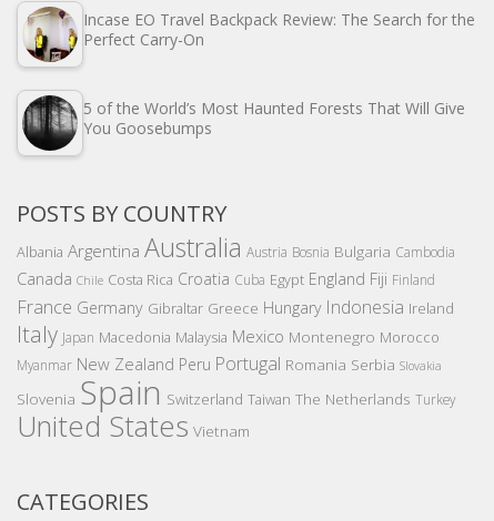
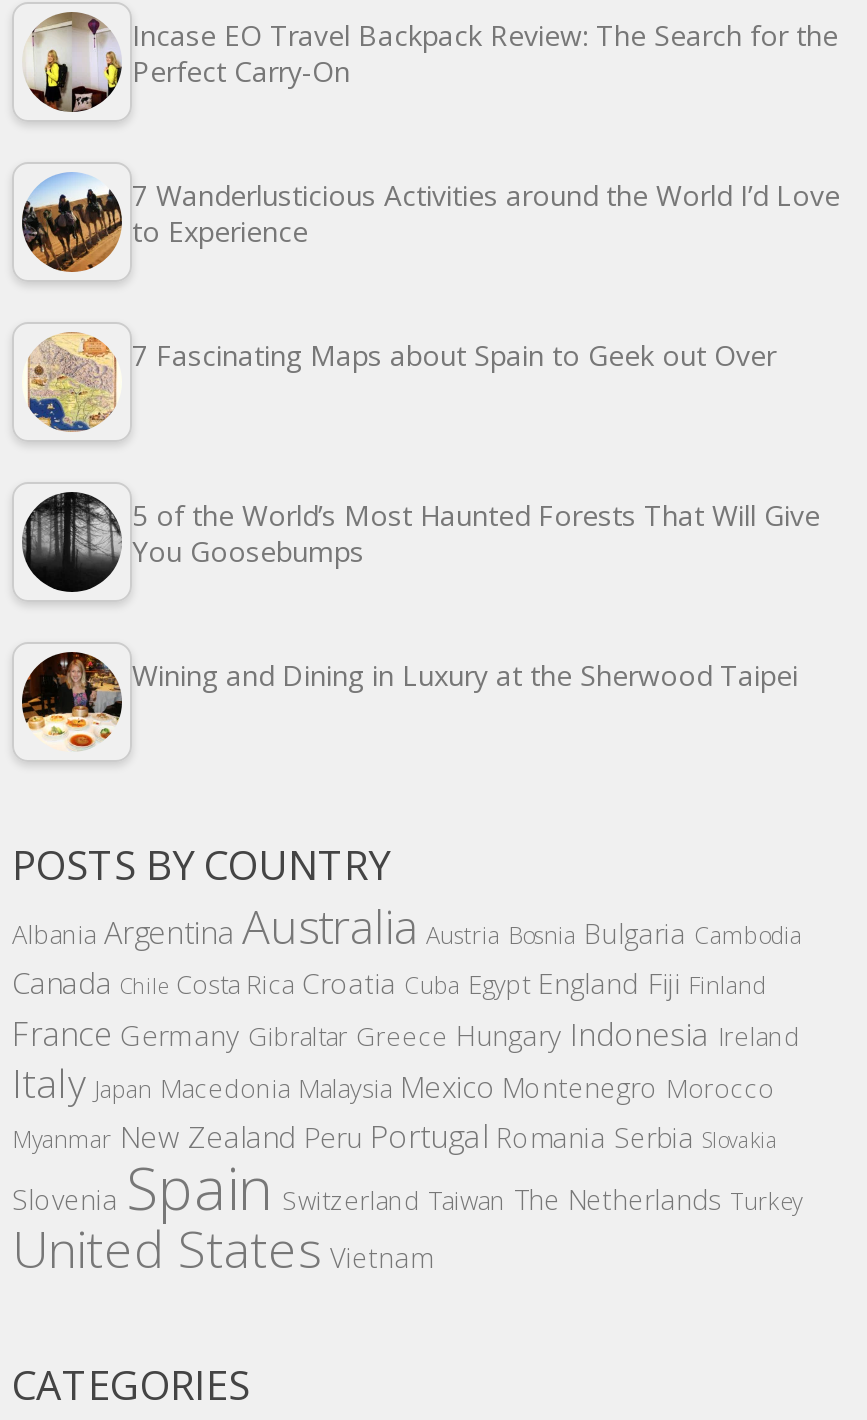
none -> [20,172,840,374] [image] | 7 Wanderlusticious Activities around the World I’d Love | to Experience | 7 Fascinating Maps about Spain to Geek out Over
none -> [26,332,118,432] [image]
none -> [20,652,798,752] [image] | Wining and Dining in Luxury at the Sherwood Taipei

